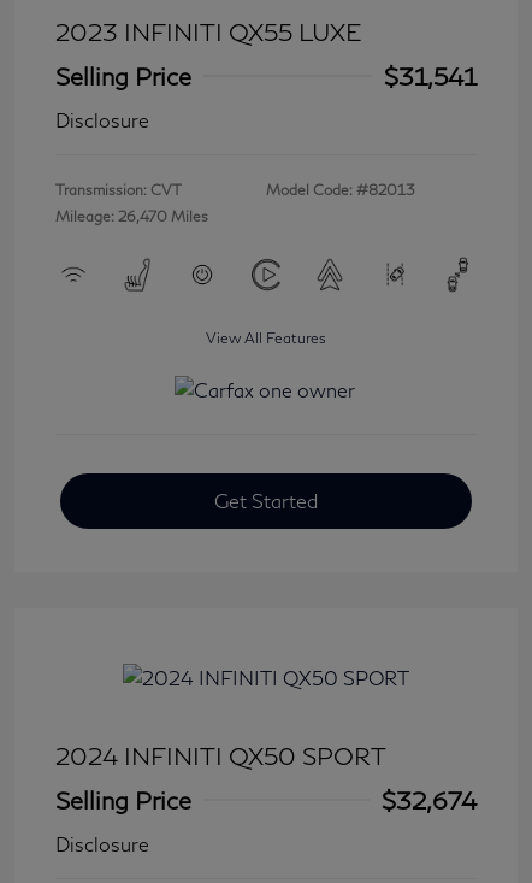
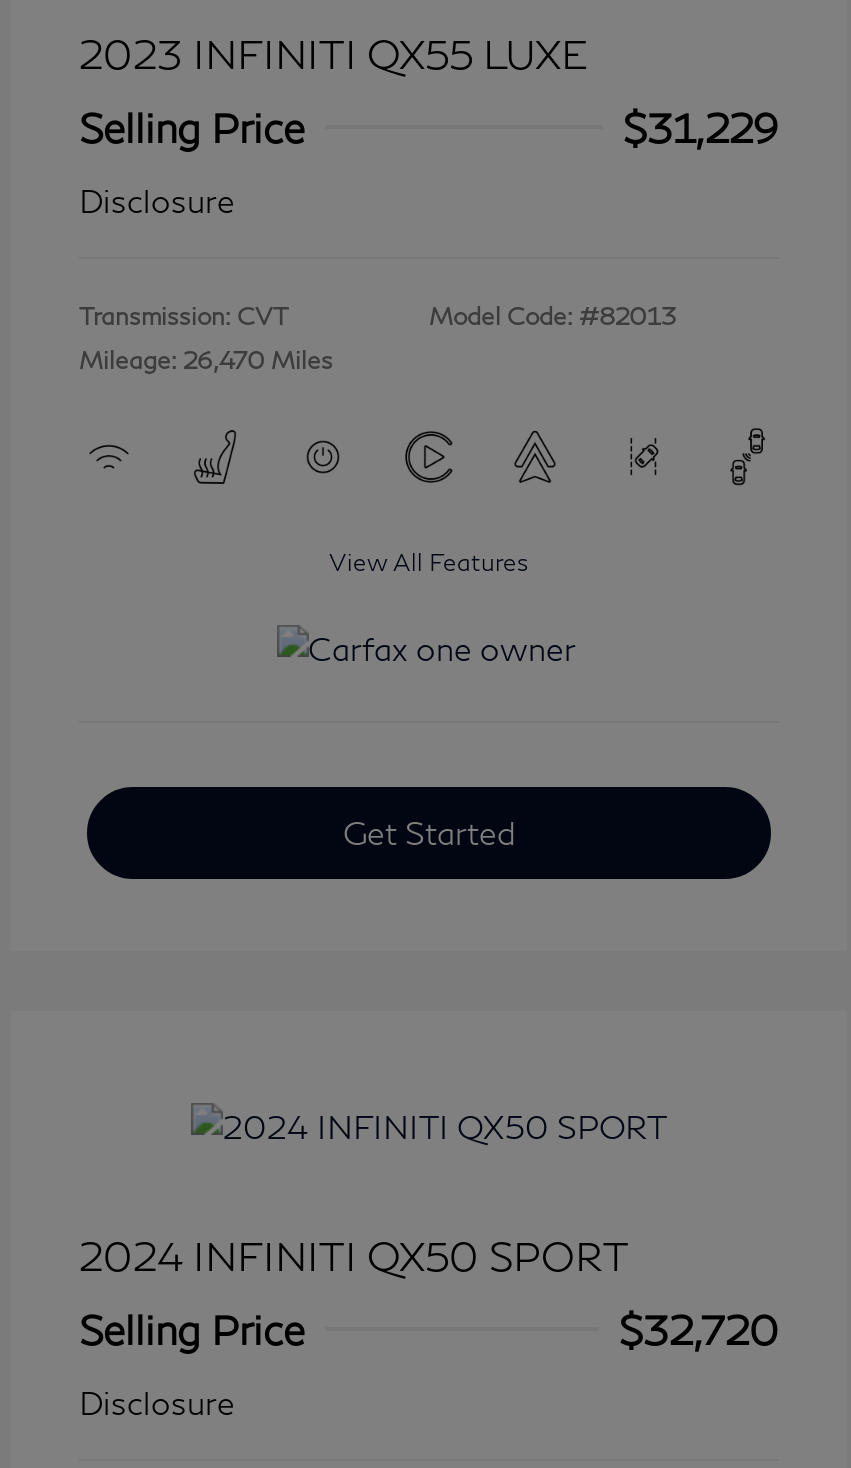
[384,61,477,90] $31,541 -> [623,103,779,151] $31,229
[382,785,477,814] $32,674 -> [619,1305,779,1353] $32,720

